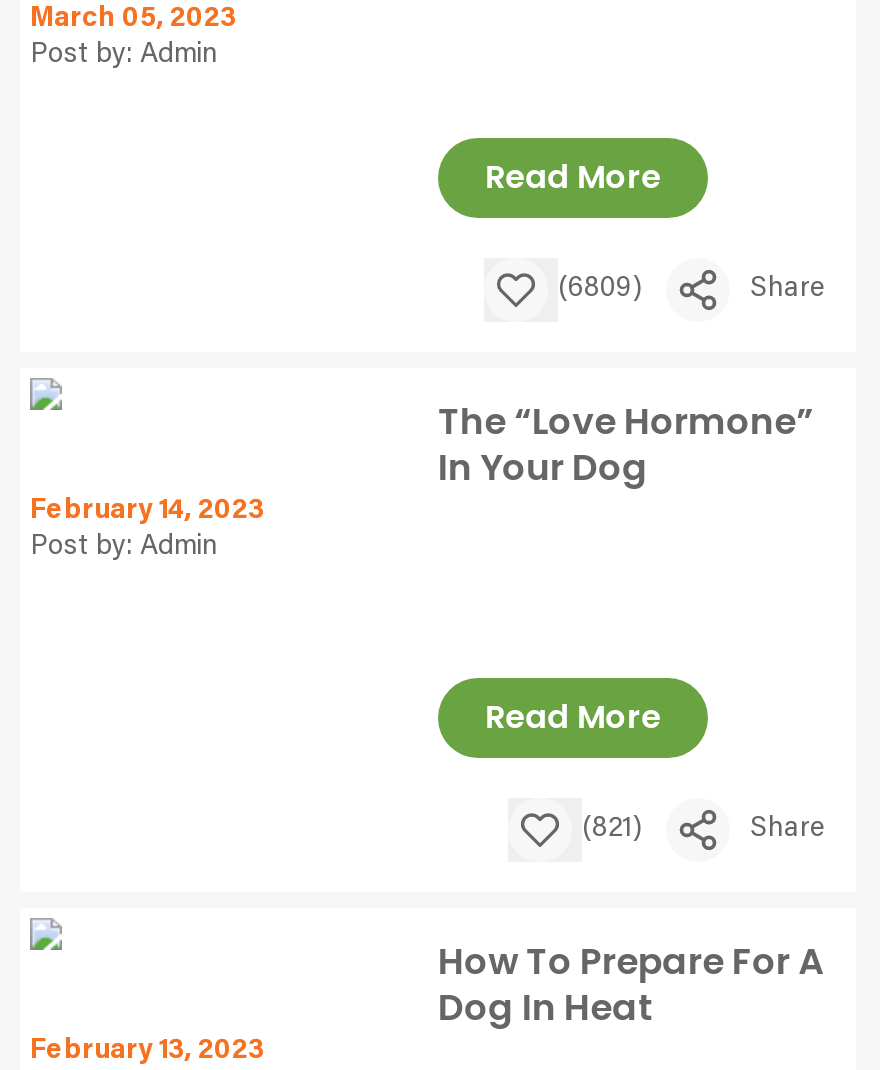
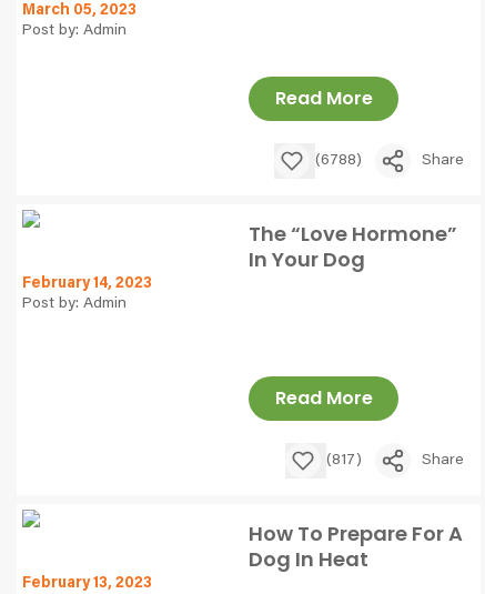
[558,275,642,303] (6809) -> [315,153,362,168] (6788)
[582,815,642,843] (821) -> [326,452,362,468] (817)

